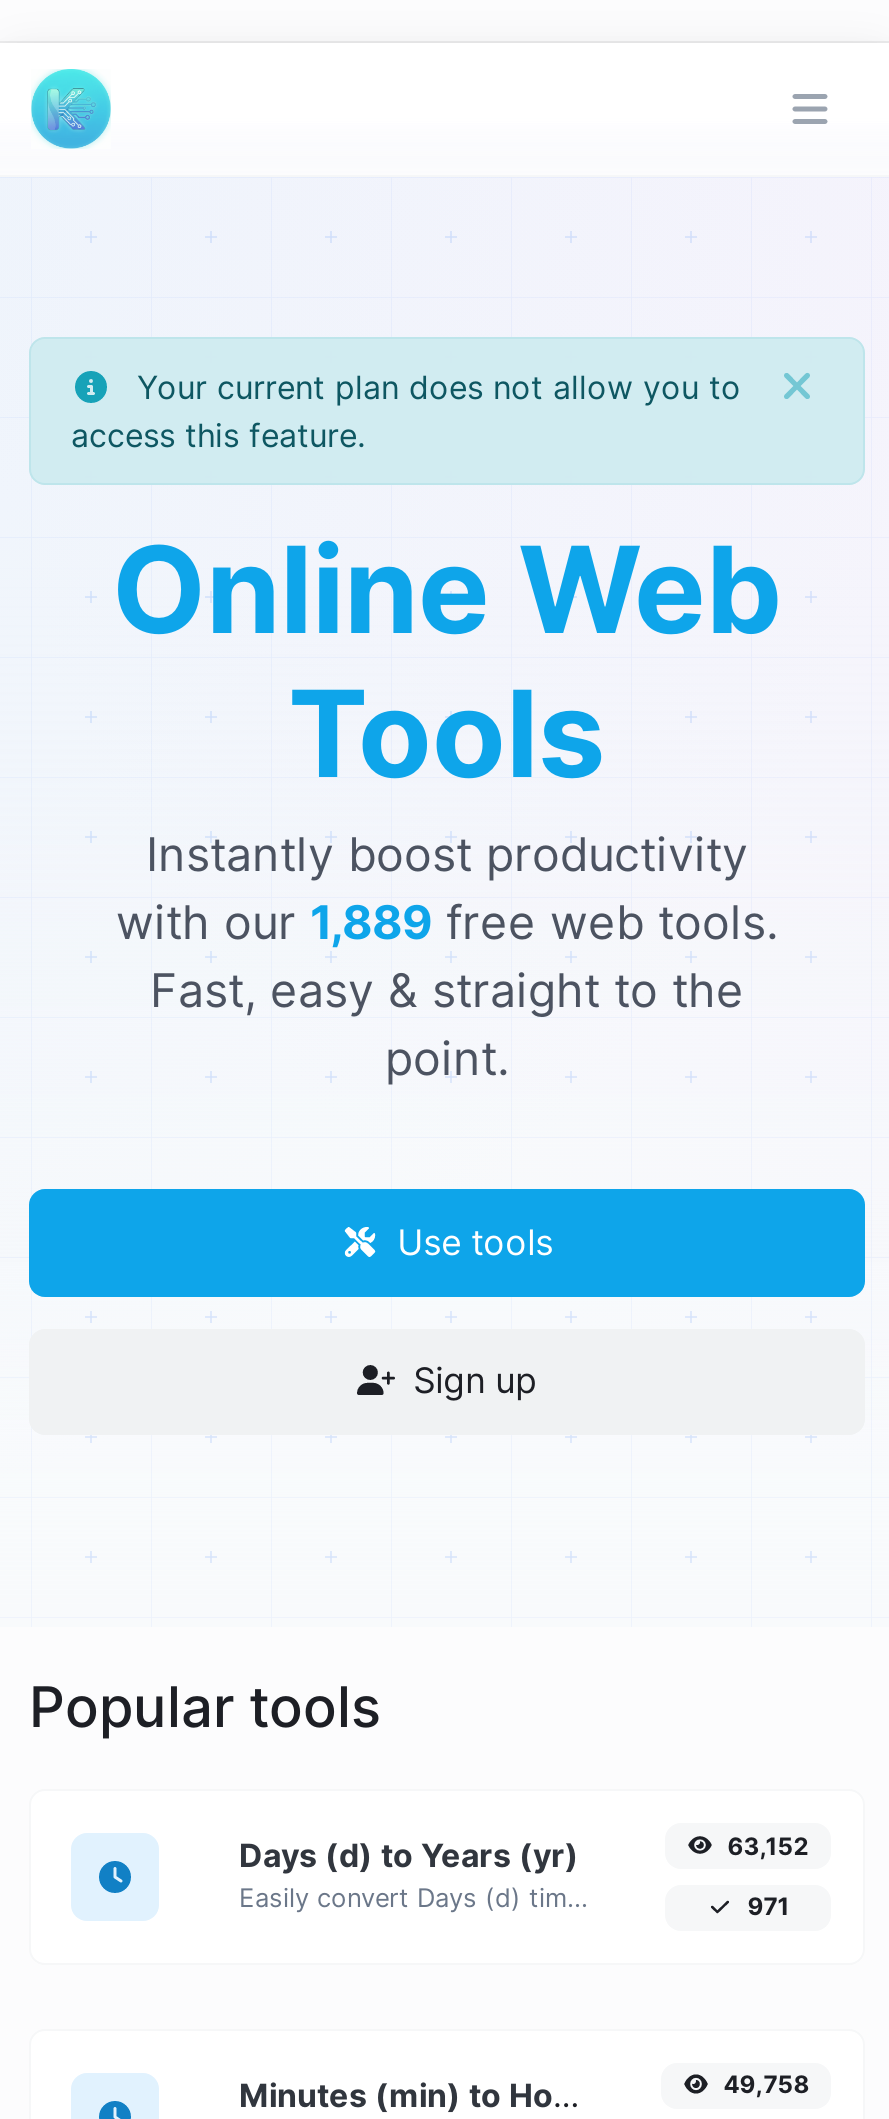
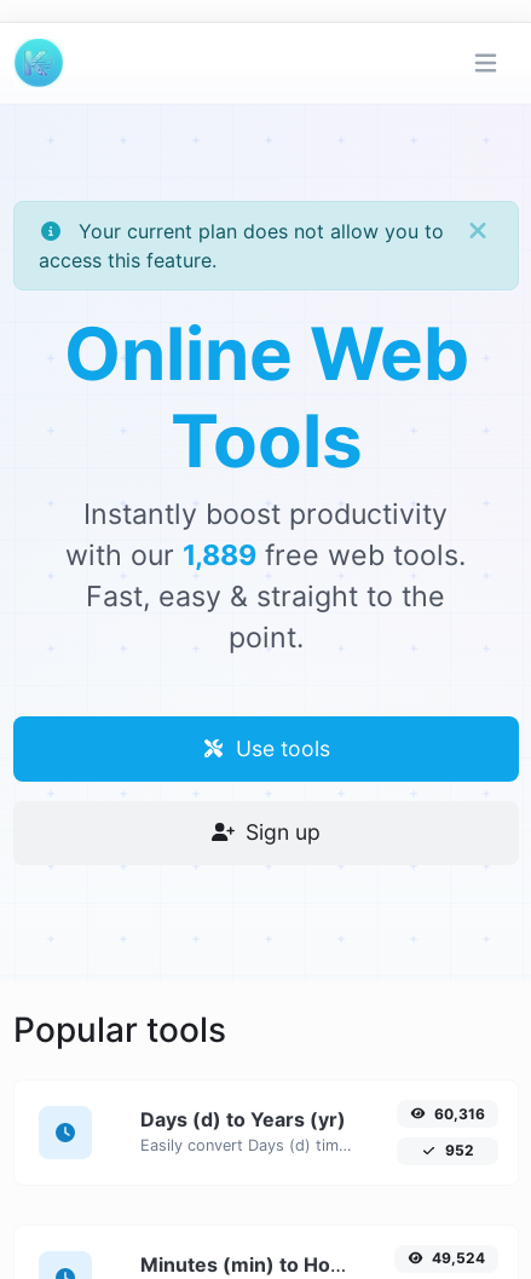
[721,1830,809,1860] 63,152 -> [431,1104,485,1122] 60,316
[741,1892,789,1922] 971 -> [442,1142,474,1160] 952
[717,2069,809,2099] 49,758 -> [428,1249,485,1267] 49,524

